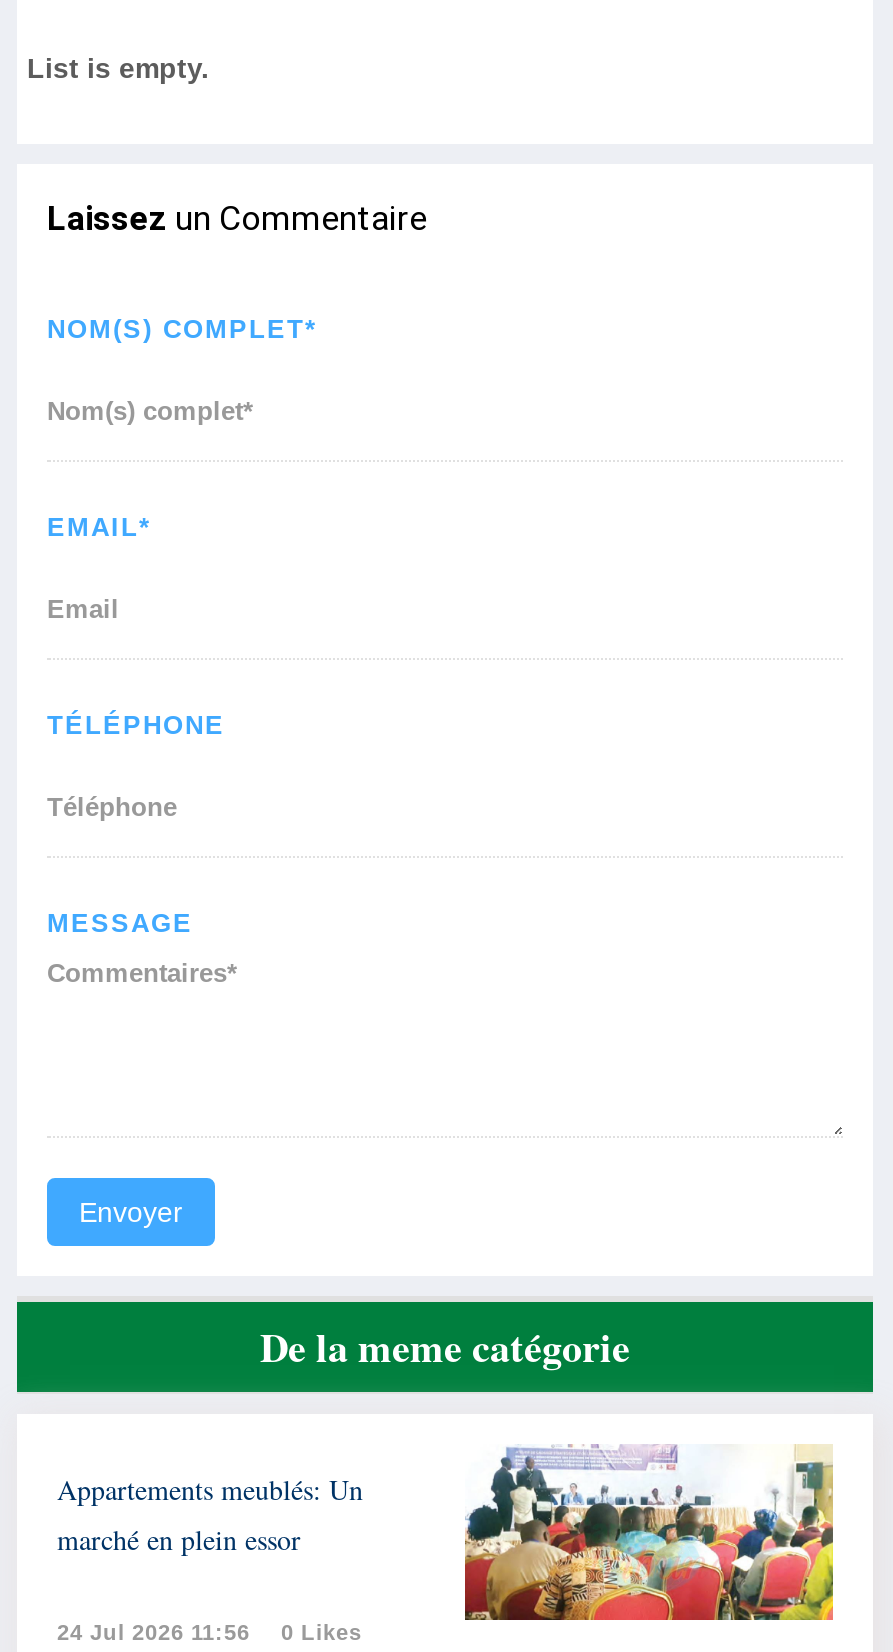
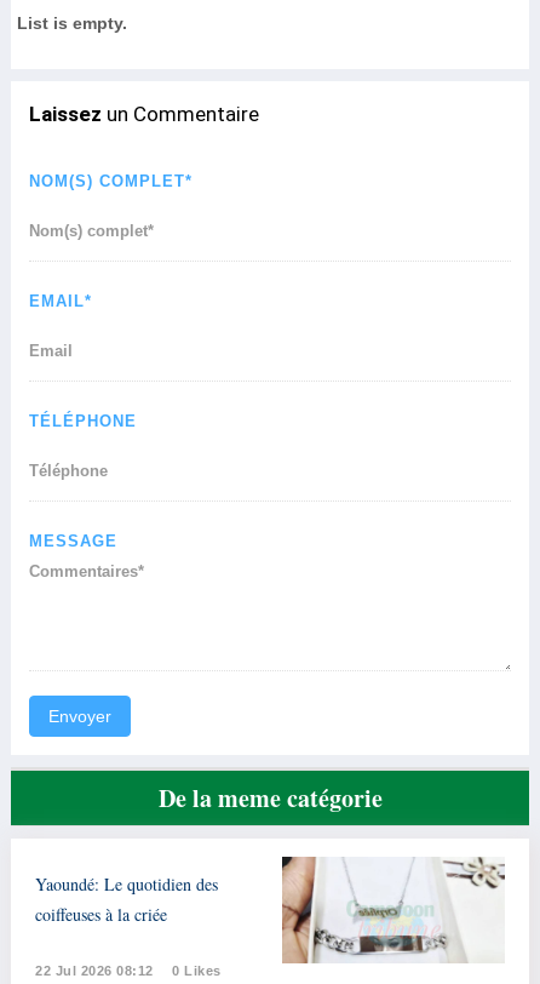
[465,1444,835,1622] [image] -> [281,856,506,963] [image]
[57,1469,363,1557] Appartements meublés: Un | marché en plein essor -> [35,872,218,925] Yaoundé: Le quotidien des | coiffeuses à la criée
[57,1619,362,1643] 24 Jul 2026 11:56 0 Likes -> [35,963,221,977] 22 Jul 2026 08:12 0 Likes

